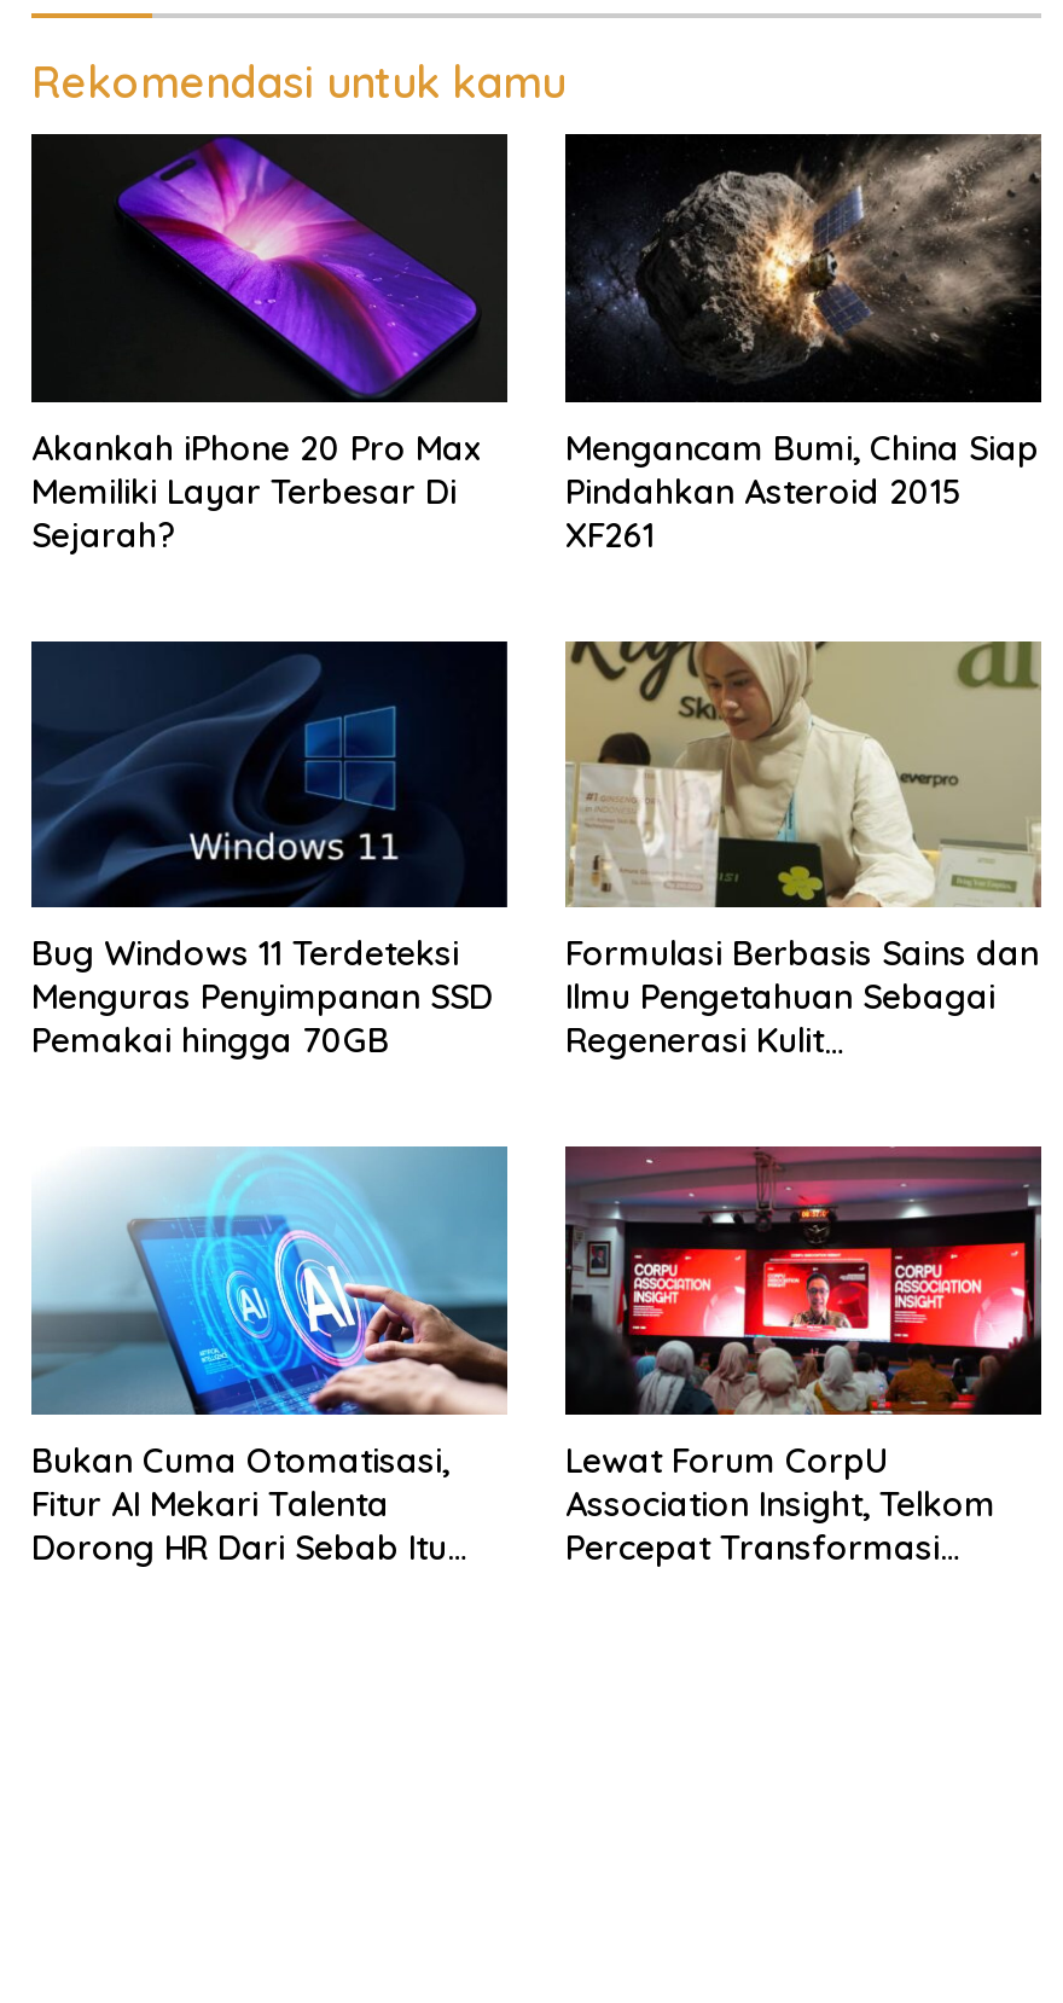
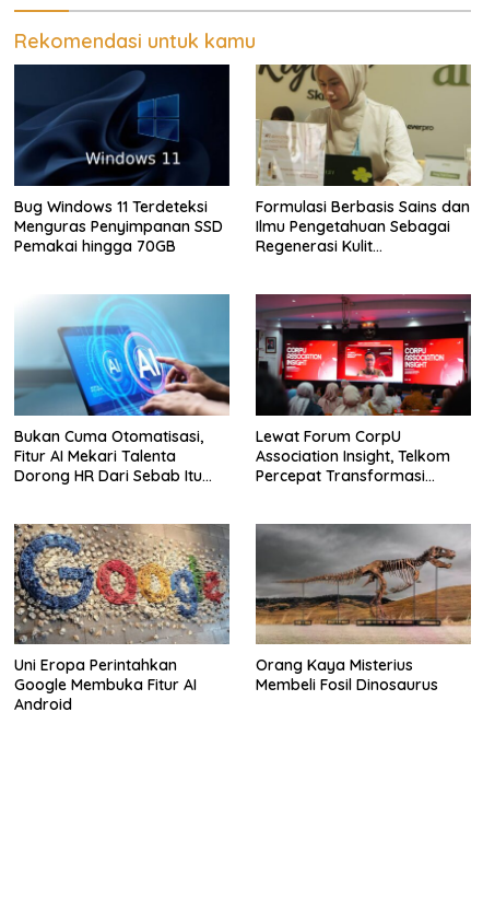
[29,134,481,556] [image] | Akankah iPhone 20 Pro Max | Memiliki Layar Terbesar Di | Sejarah? -> none
[563,132,1044,556] [image] | Mengancam Bumi, China Siap | Pindahkan Asteroid 2015 | XF261 -> none
moved [31,637,1046,1570] -> [14,62,473,485]: [image] | Bug Windows 11 Terdeteksi | Menguras Penyimpanan SSD | ... | Association Insight, Telkom | Percepat Transformasi
none -> [13,523,229,715] [image] | Uni Eropa Perintahkan | Google Membuka Fitur AI | Android
none -> [255,524,472,695] [image] | Orang Kaya Misterius | Membeli Fosil Dinosaurus

